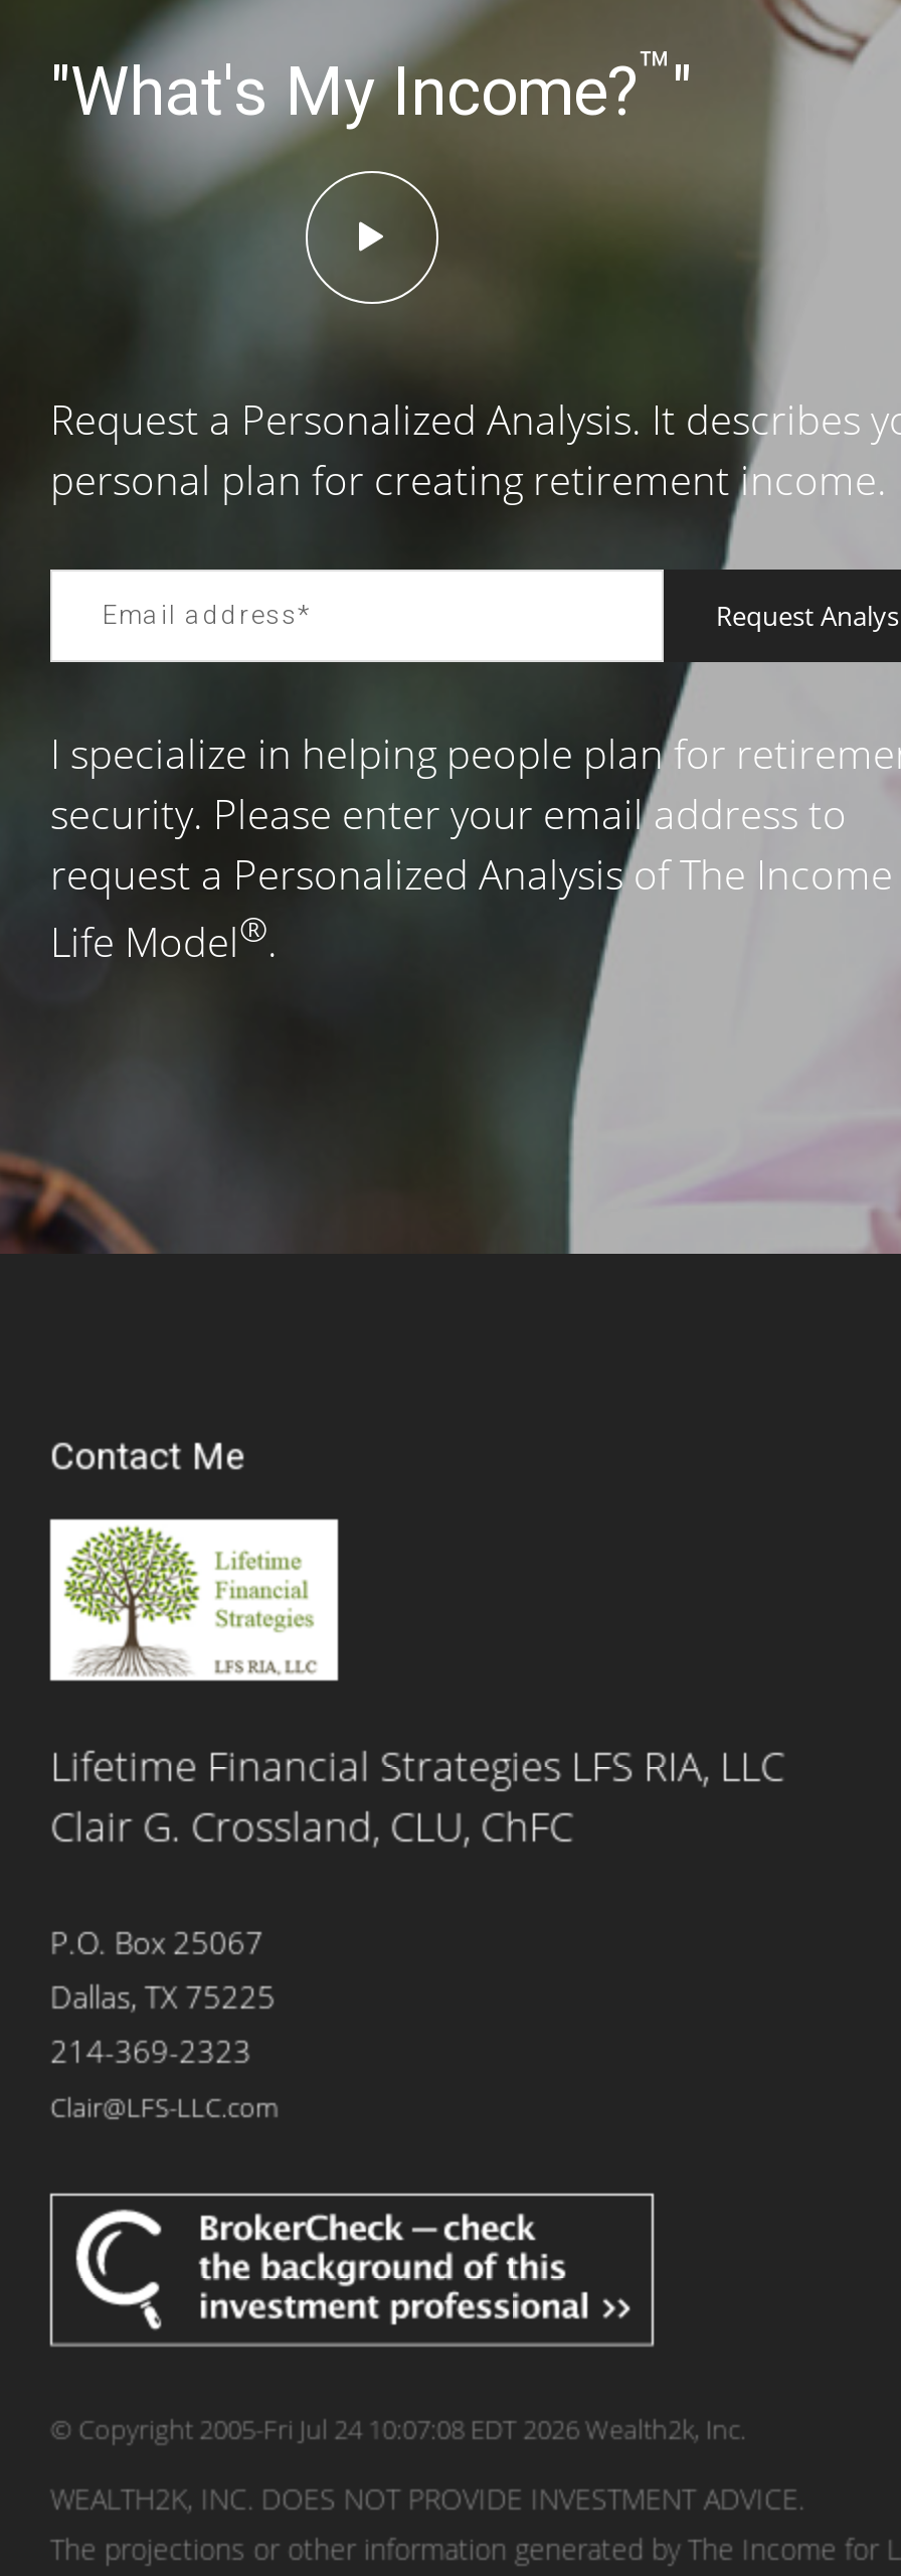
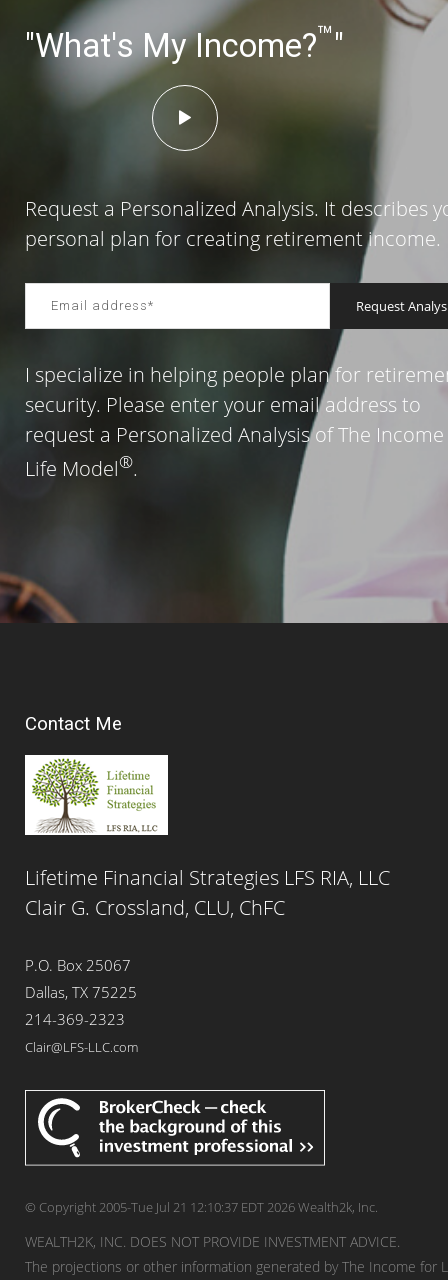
[50,2412,746,2448] © Copyright 2005-Fri Jul 24 10:07:08 EDT 2026 Wealth2k, Inc. -> [25,1198,378,1216] © Copyright 2005-Tue Jul 21 12:10:37 EDT 2026 Wealth2k, Inc.

